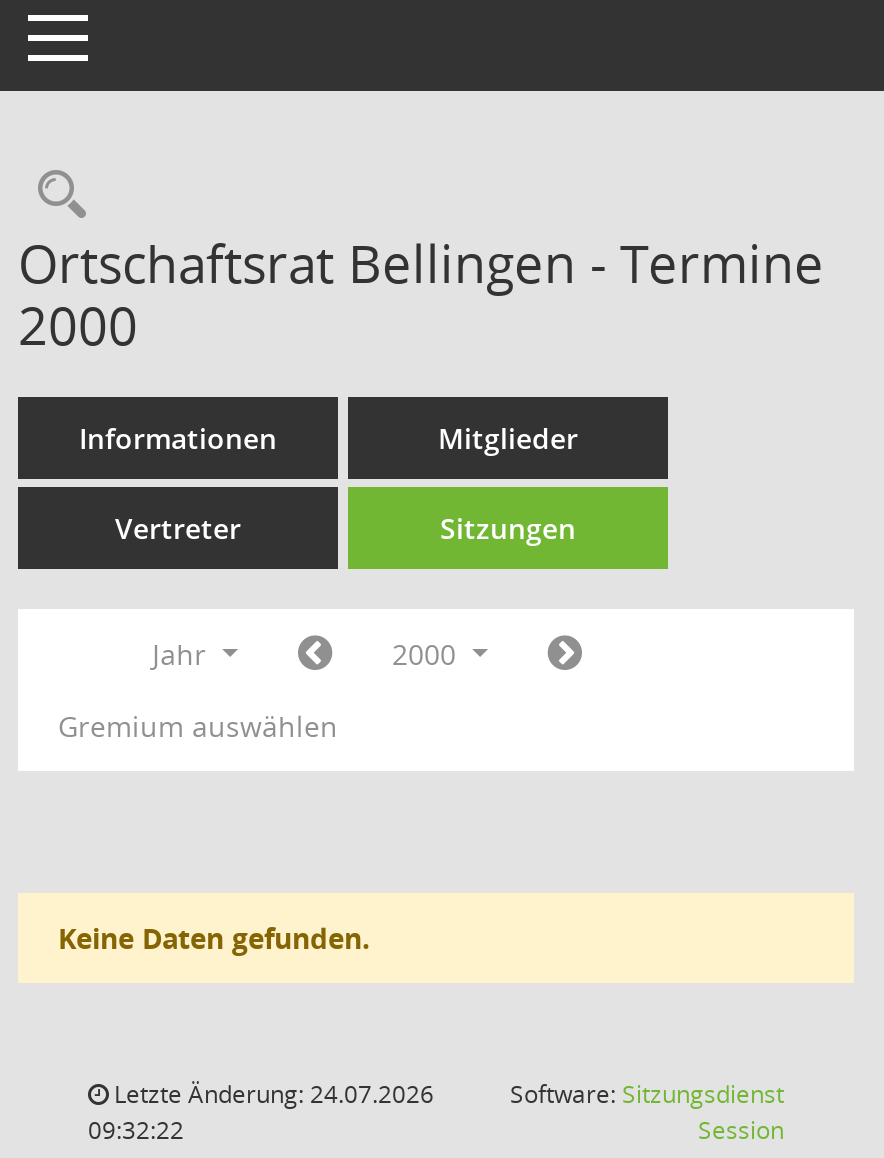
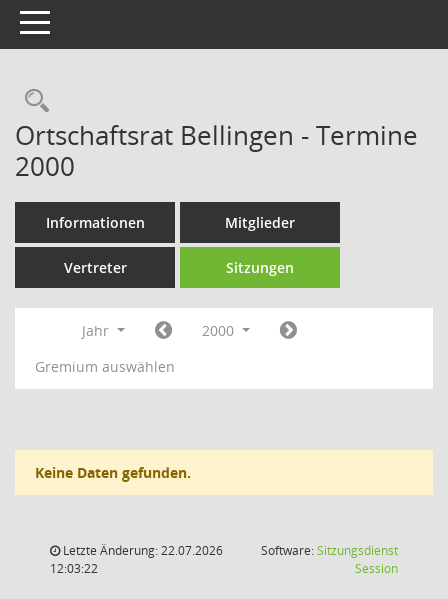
[108,1077,434,1111] Letzte Änderung: 24.07.2026 -> [60,542,223,559] Letzte Änderung: 22.07.2026
[88,1113,184,1147] 09:32:22 -> [50,560,98,577] 12:03:22

